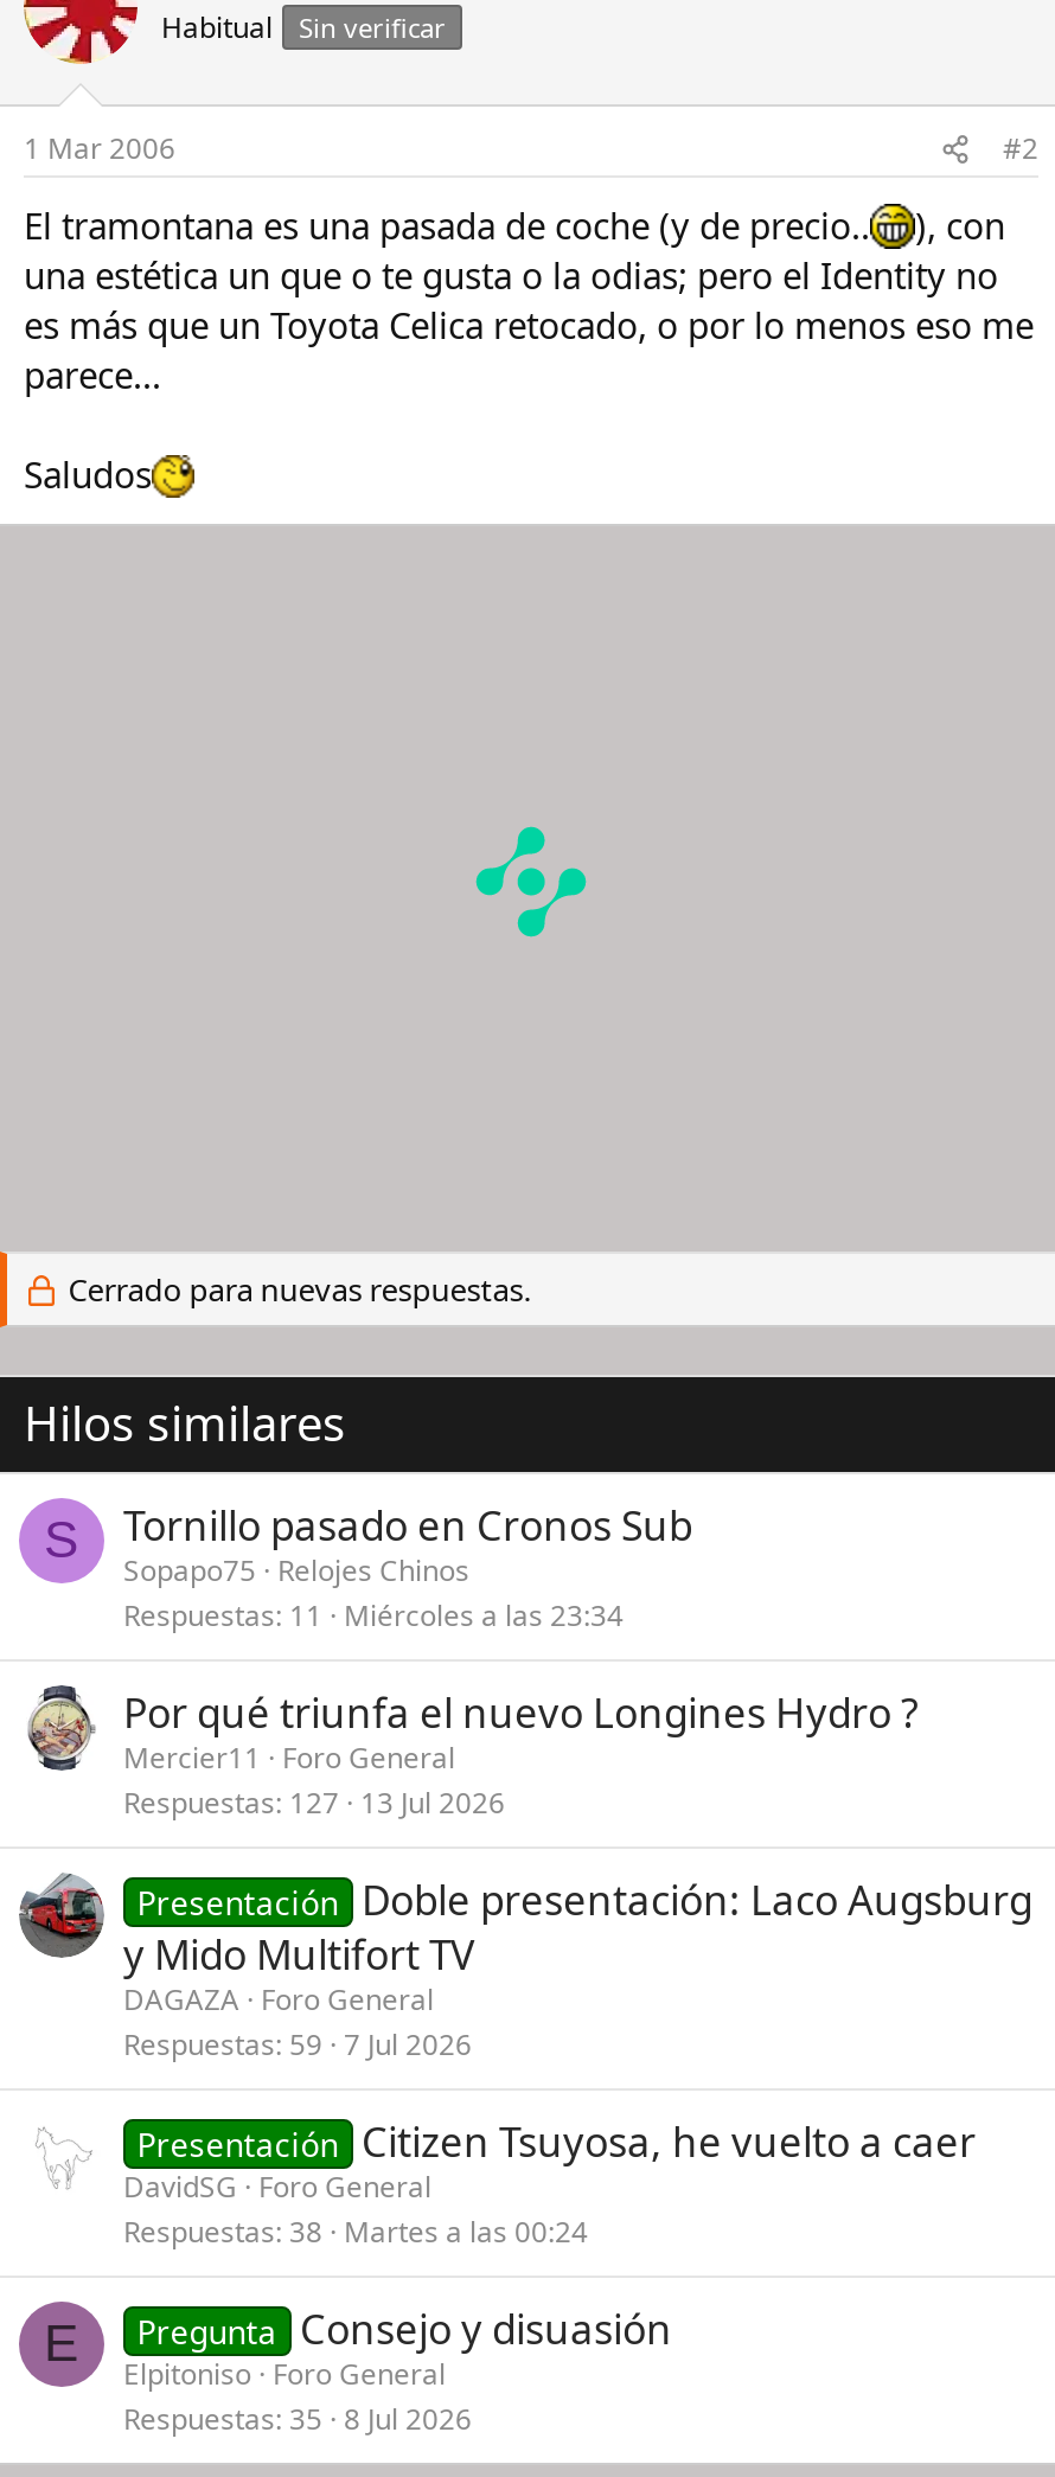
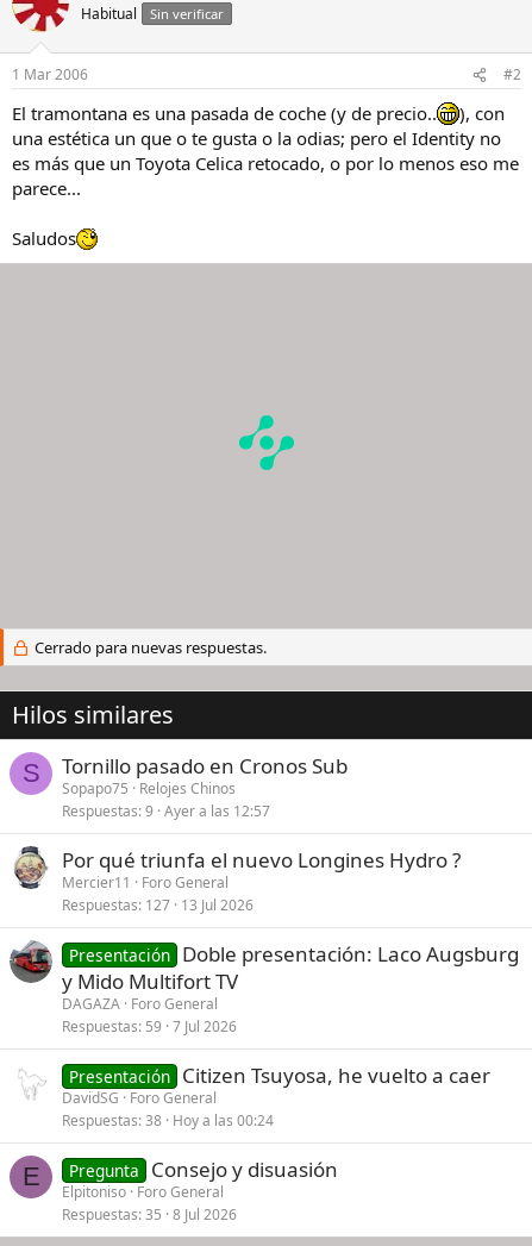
[123,1595,624,1636] Respuestas 11 Miércoles a las 23:34 -> [62,801,270,821] Respuestas 9 Ayer a las 12:57
[123,2212,588,2252] Respuestas 38 Martes a las 00:24 -> [62,1110,274,1131] Respuestas 38 Hoy a las 00:24

